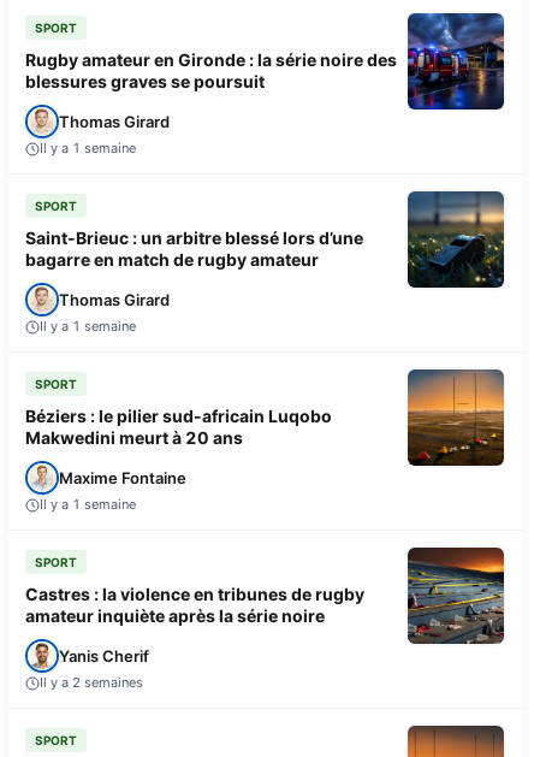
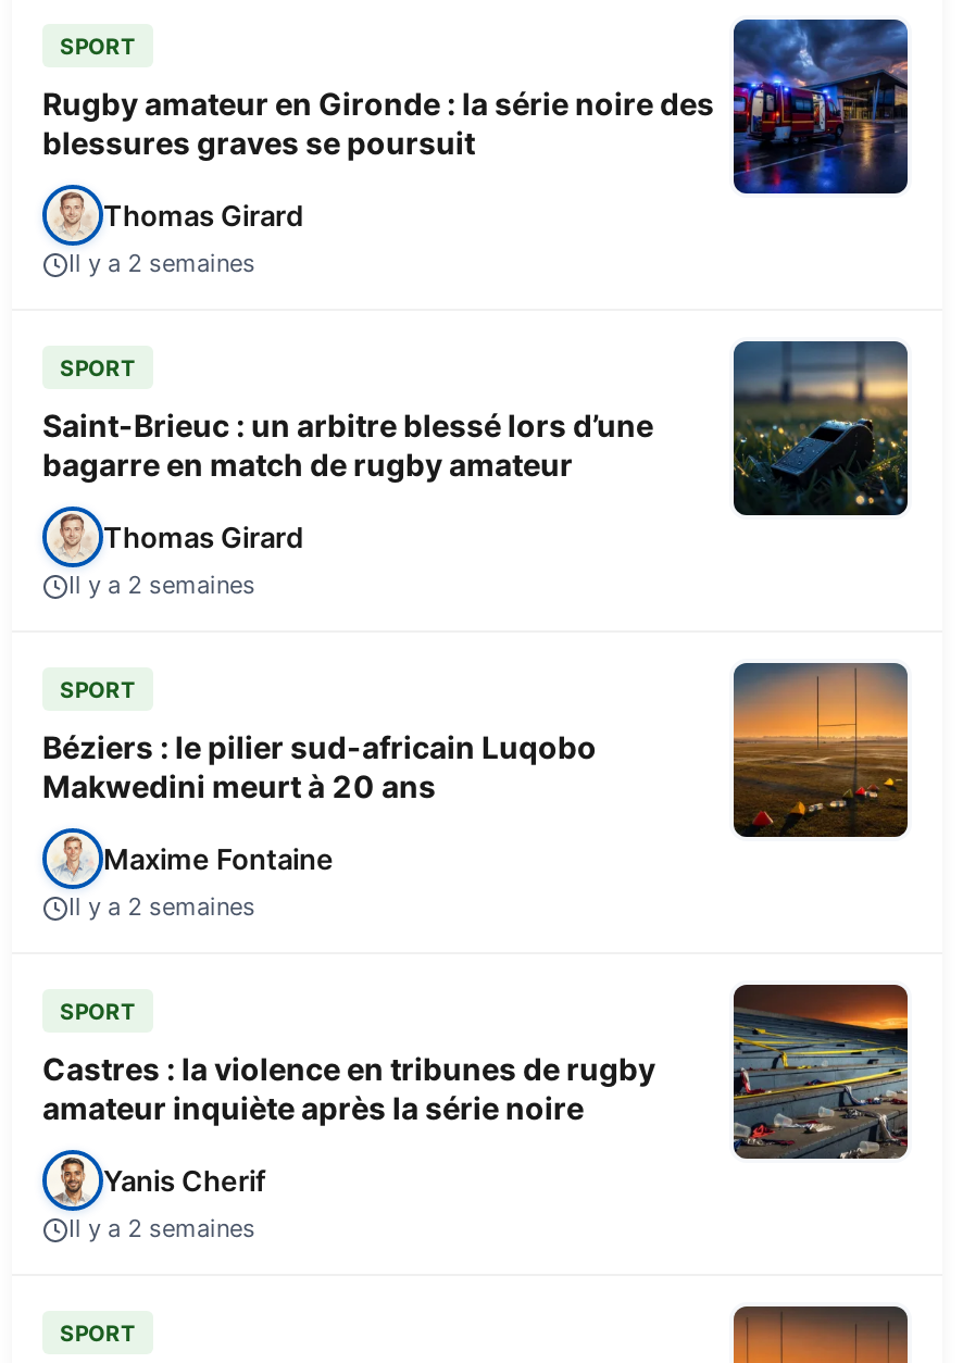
[40,140,136,157] Il y a 1 semaine -> [68,248,255,279] Il y a 2 semaines
[40,318,136,335] Il y a 1 semaine -> [68,570,255,600] Il y a 2 semaines
[40,496,136,513] Il y a 1 semaine -> [68,892,255,922] Il y a 2 semaines

